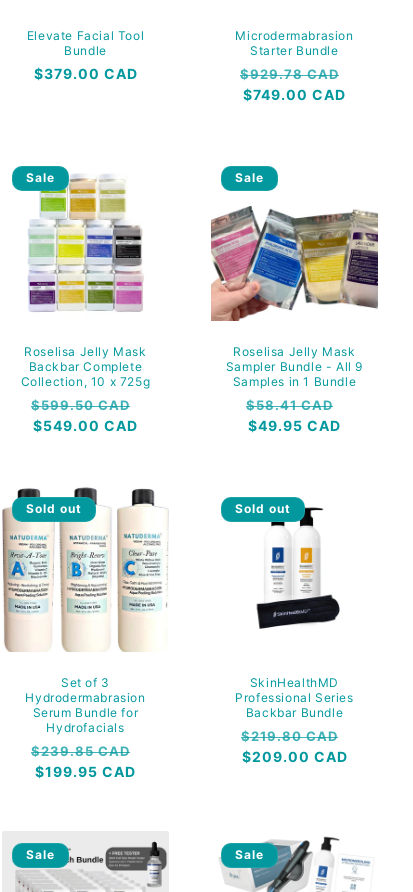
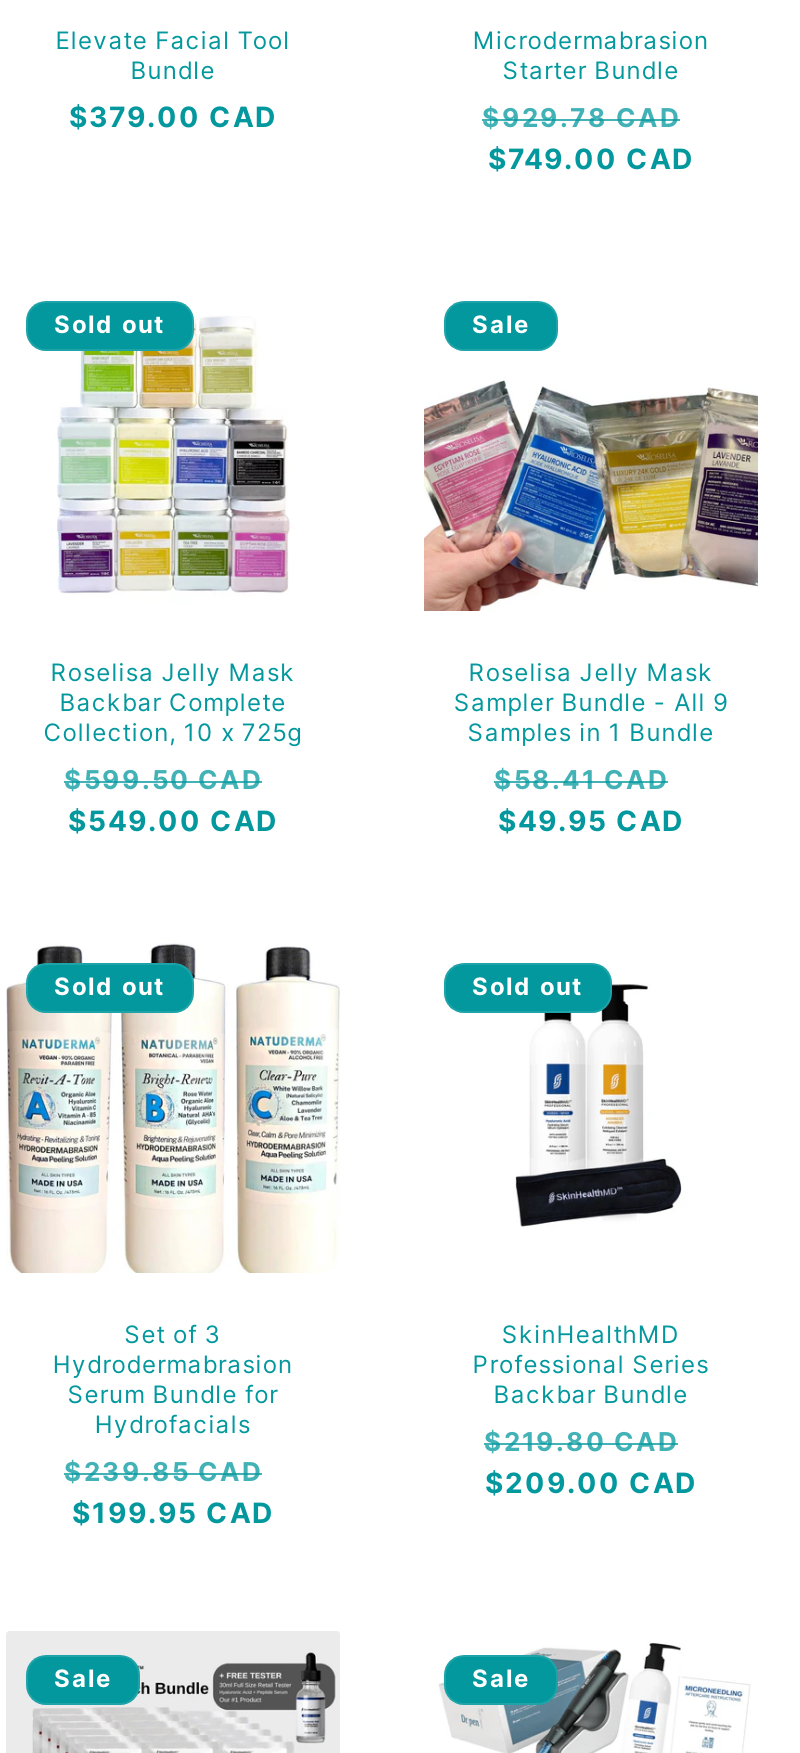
[26,170,55,185] Sale -> [54,309,166,339] Sold out

